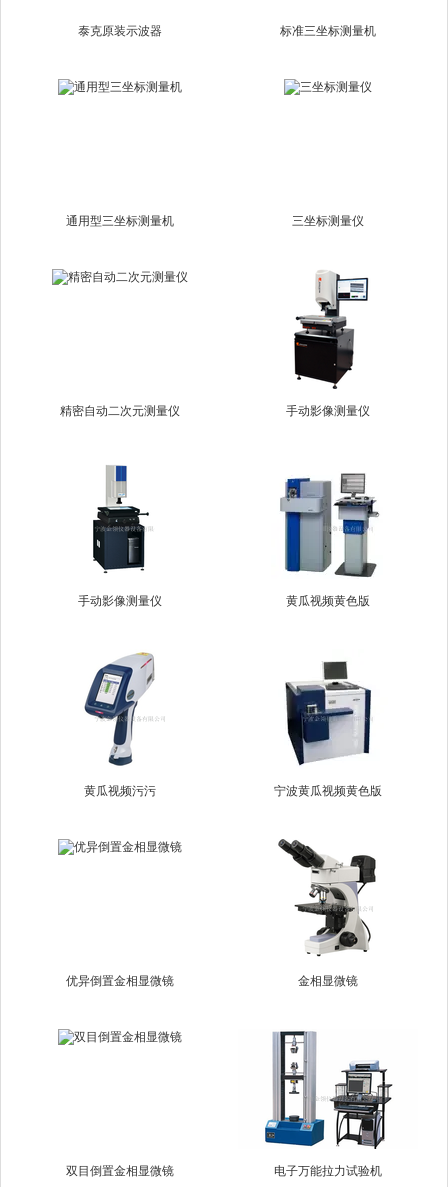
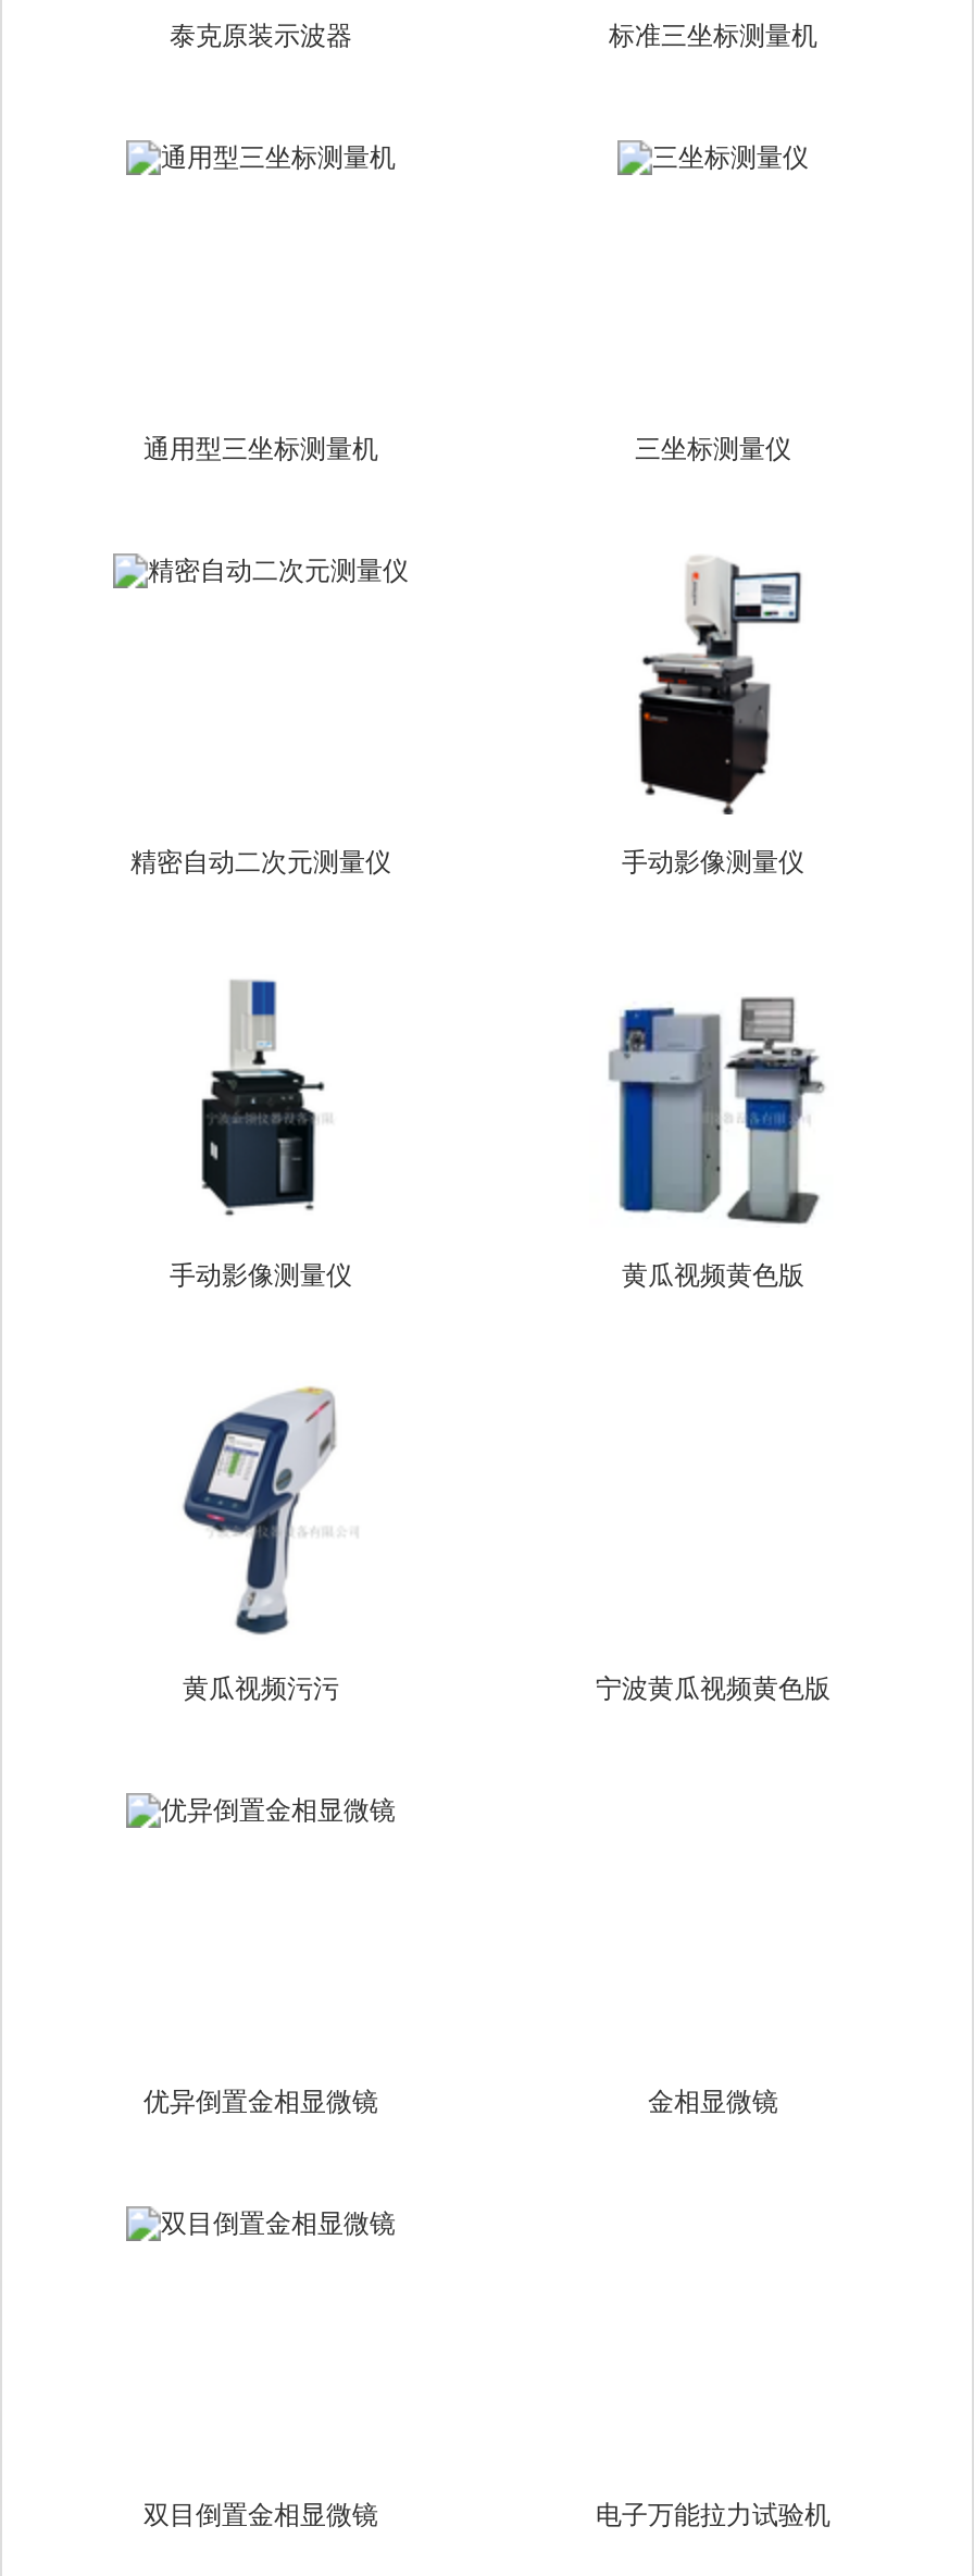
[284,660,372,766] [image] -> none
[277,838,377,957] [image] -> none
[264,1030,393,1150] [image] -> none

